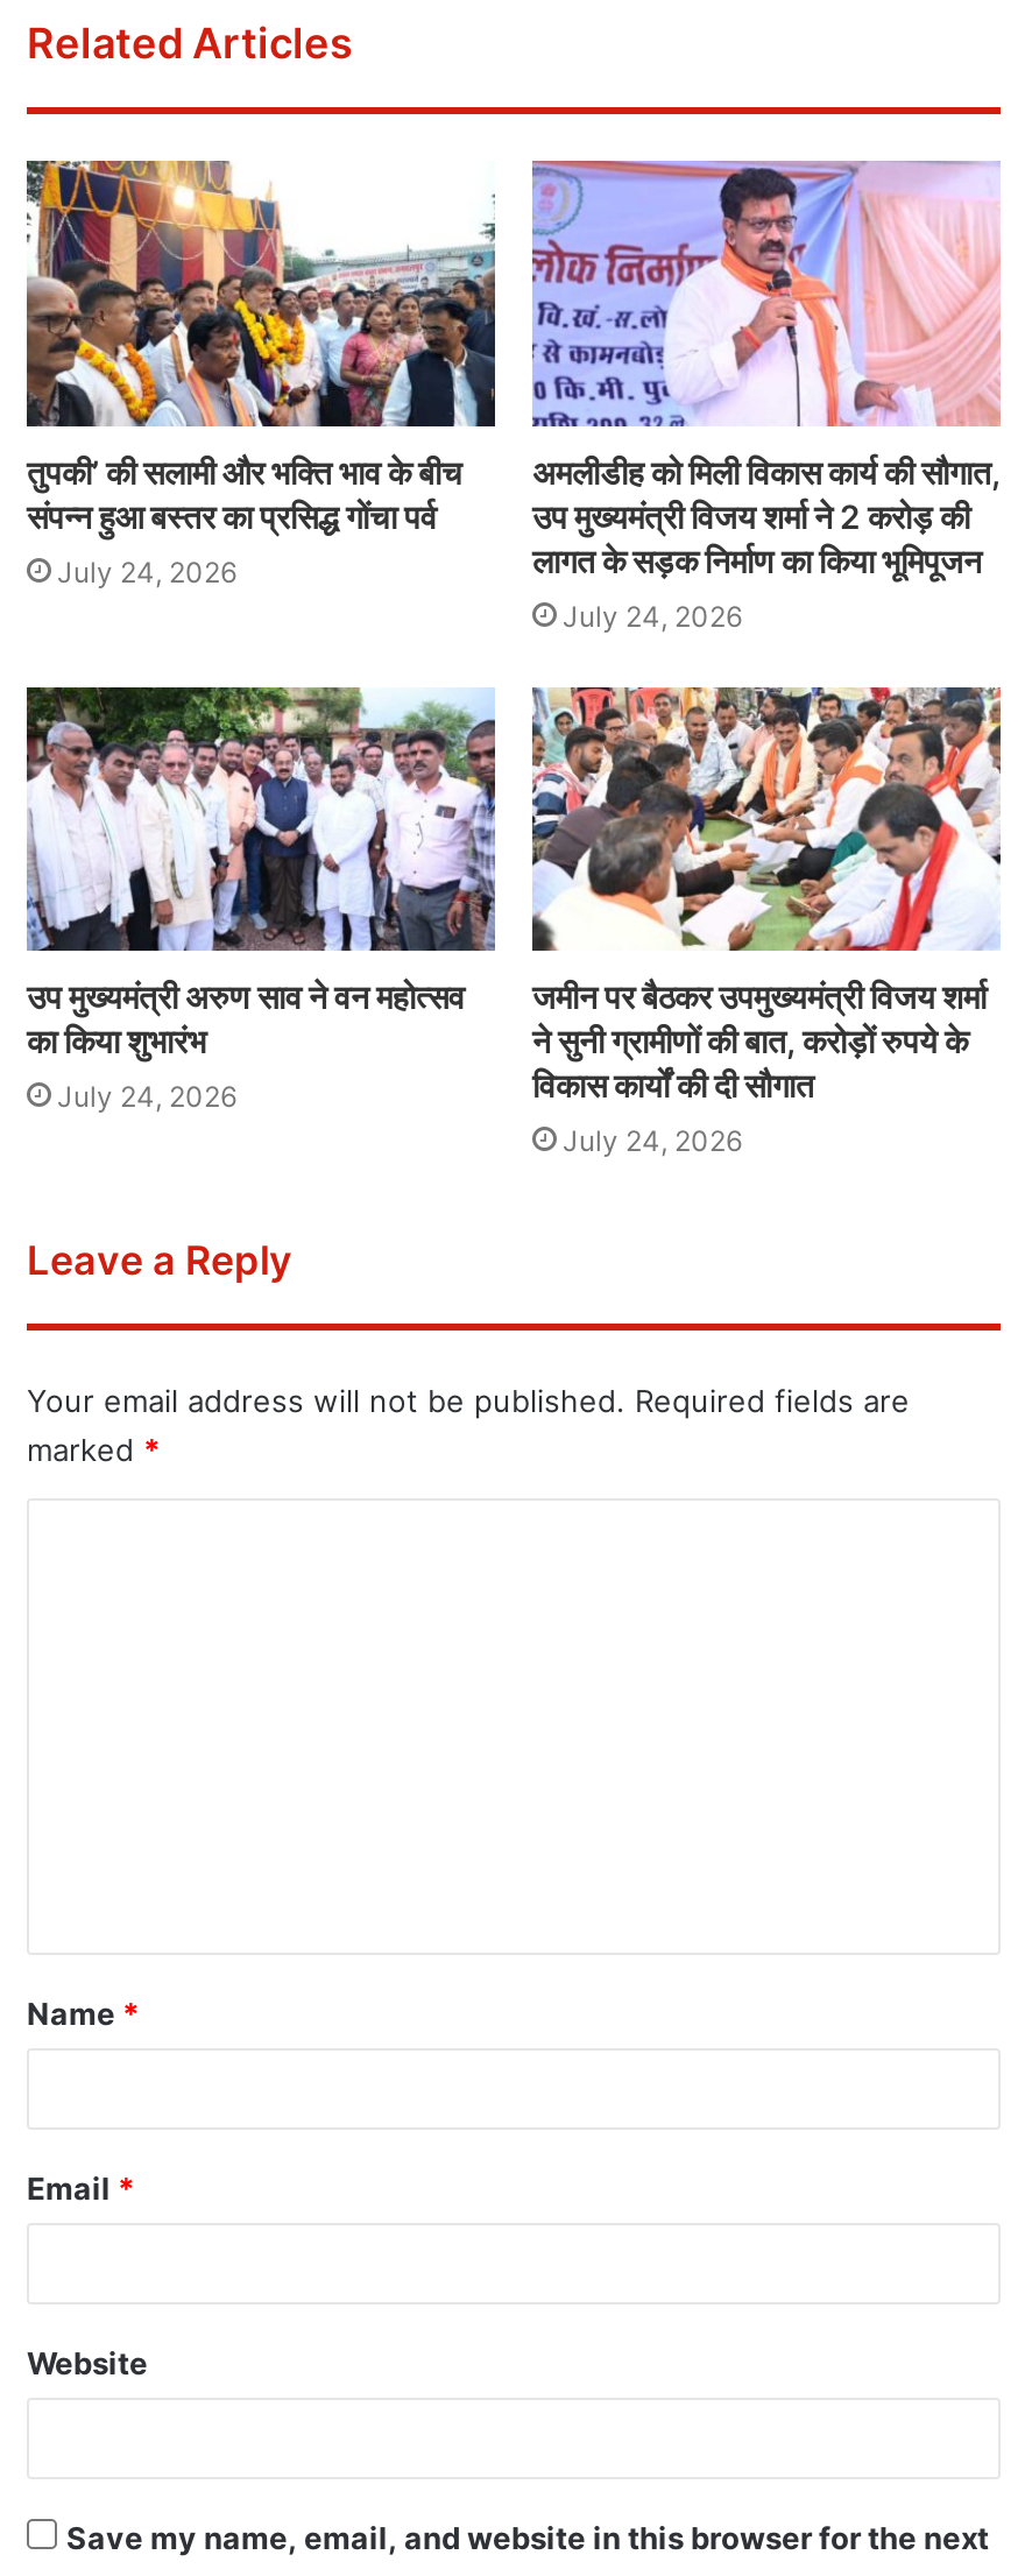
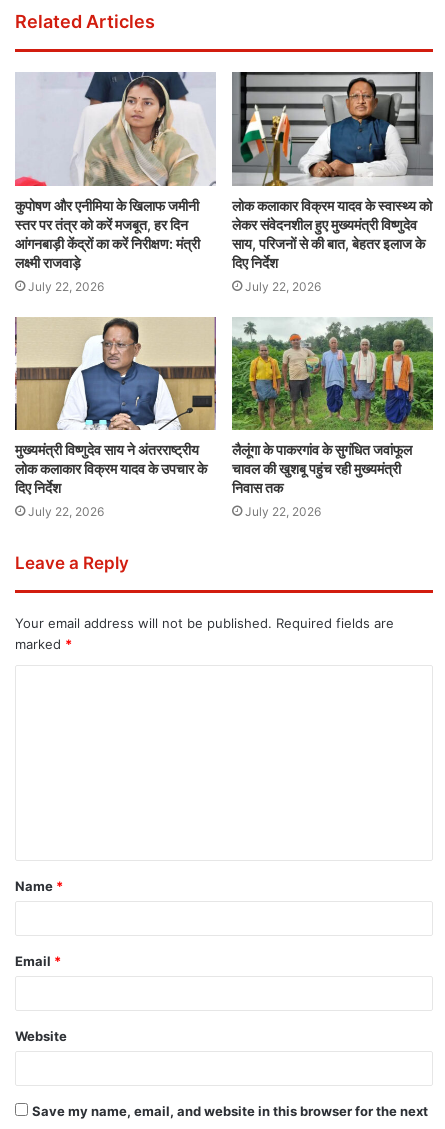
[24,158,497,535] [image] | तुपकी’ की सलामी और भक्ति भाव के बीच | संपन्न हुआ बस्तर का प्रसिद्ध गोंचा पर्व -> [14,71,216,271] [image] | कुपोषण और एनीमिया के खिलाफ जमीनी | स्तर पर तंत्र को करें मजबूत, हर दिन | आंगनबाड़ी केंद्रों का करें निरीक्षण: मंत्री | लक्ष्मी राजवाड़े
[532,158,1001,580] [image] | अमलीडीह को मिली विकास कार्य की सौगात, | उप मुख्यमंत्री विजय शर्मा ने 2 करोड़ की | लागत के सड़क निर्माण का किया भूमिपूजन -> [231,71,434,271] [image] | लोक कलाकार विक्रम यादव के स्वास्थ्य को | लेकर संवेदनशील हुए मुख्यमंत्री विष्णुदेव | साय, परिजनों से की बात, बेहतर इलाज के | दिए निर्देश
[57,554,236,589] July 24, 2026 -> [28,279,104,294] July 22, 2026
[563,598,742,633] July 24, 2026 -> [245,279,321,294] July 22, 2026
[24,687,495,1061] [image] | उप मुख्यमंत्री अरुण साव ने वन महोत्सव | का किया शुभारंभ -> [14,316,216,496] [image] | मुख्यमंत्री विष्णुदेव साय ने अंतरराष्ट्रीय | लोक कलाकार विक्रम यादव के उपचार के | दिए निर्देश
[530,685,1001,1105] [image] | जमीन पर बैठकर उपमुख्यमंत्री विजय शर्मा | ने सुनी ग्रामीणों की बात, करोड़ों रुपये के | विकास कार्यों की दी सौगात -> [231,317,434,496] [image] | लैलूंगा के पाकरगांव के सुगंधित जवांफूल | चावल की खुशबू पहुंच रही मुख्यमंत्री | निवास तक
[57,1079,236,1114] July 24, 2026 -> [28,504,104,519] July 22, 2026
[563,1124,742,1159] July 24, 2026 -> [245,504,321,519] July 22, 2026

